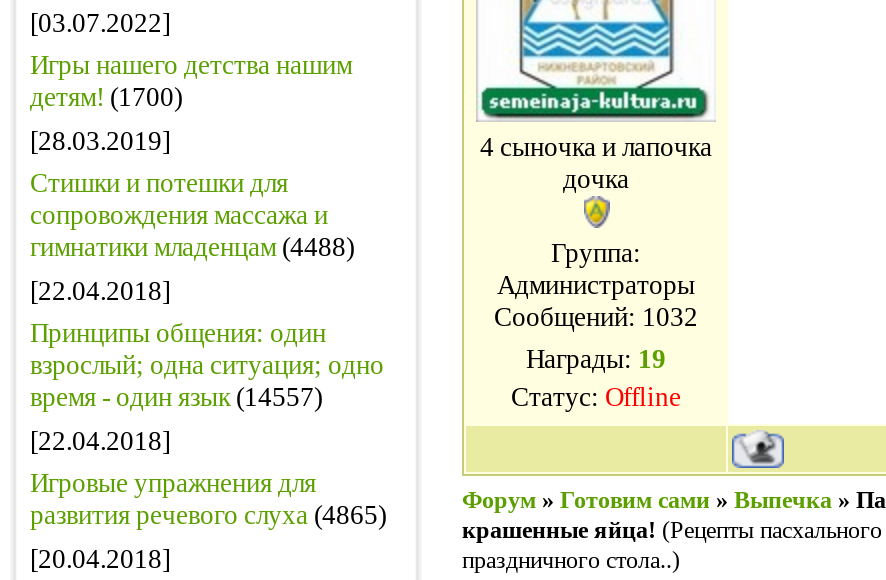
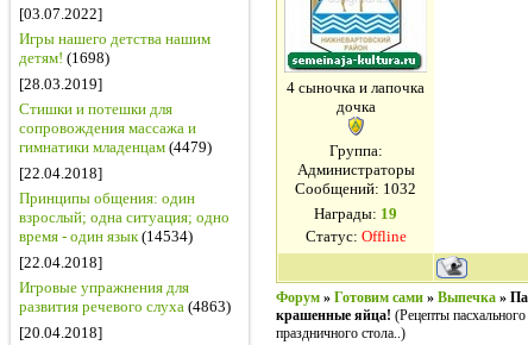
[30,82,182,112] детям! (1700) -> [19,49,109,67] детям! (1698)
[30,232,354,262] гимнатики младенцам (4488) -> [19,138,212,156] гимнатики младенцам (4479)
[30,382,322,412] время - один язык (14557) -> [19,227,193,245] время - один язык (14534)
[30,500,386,530] развития речевого слуха (4865) -> [19,297,231,315] развития речевого слуха (4863)

